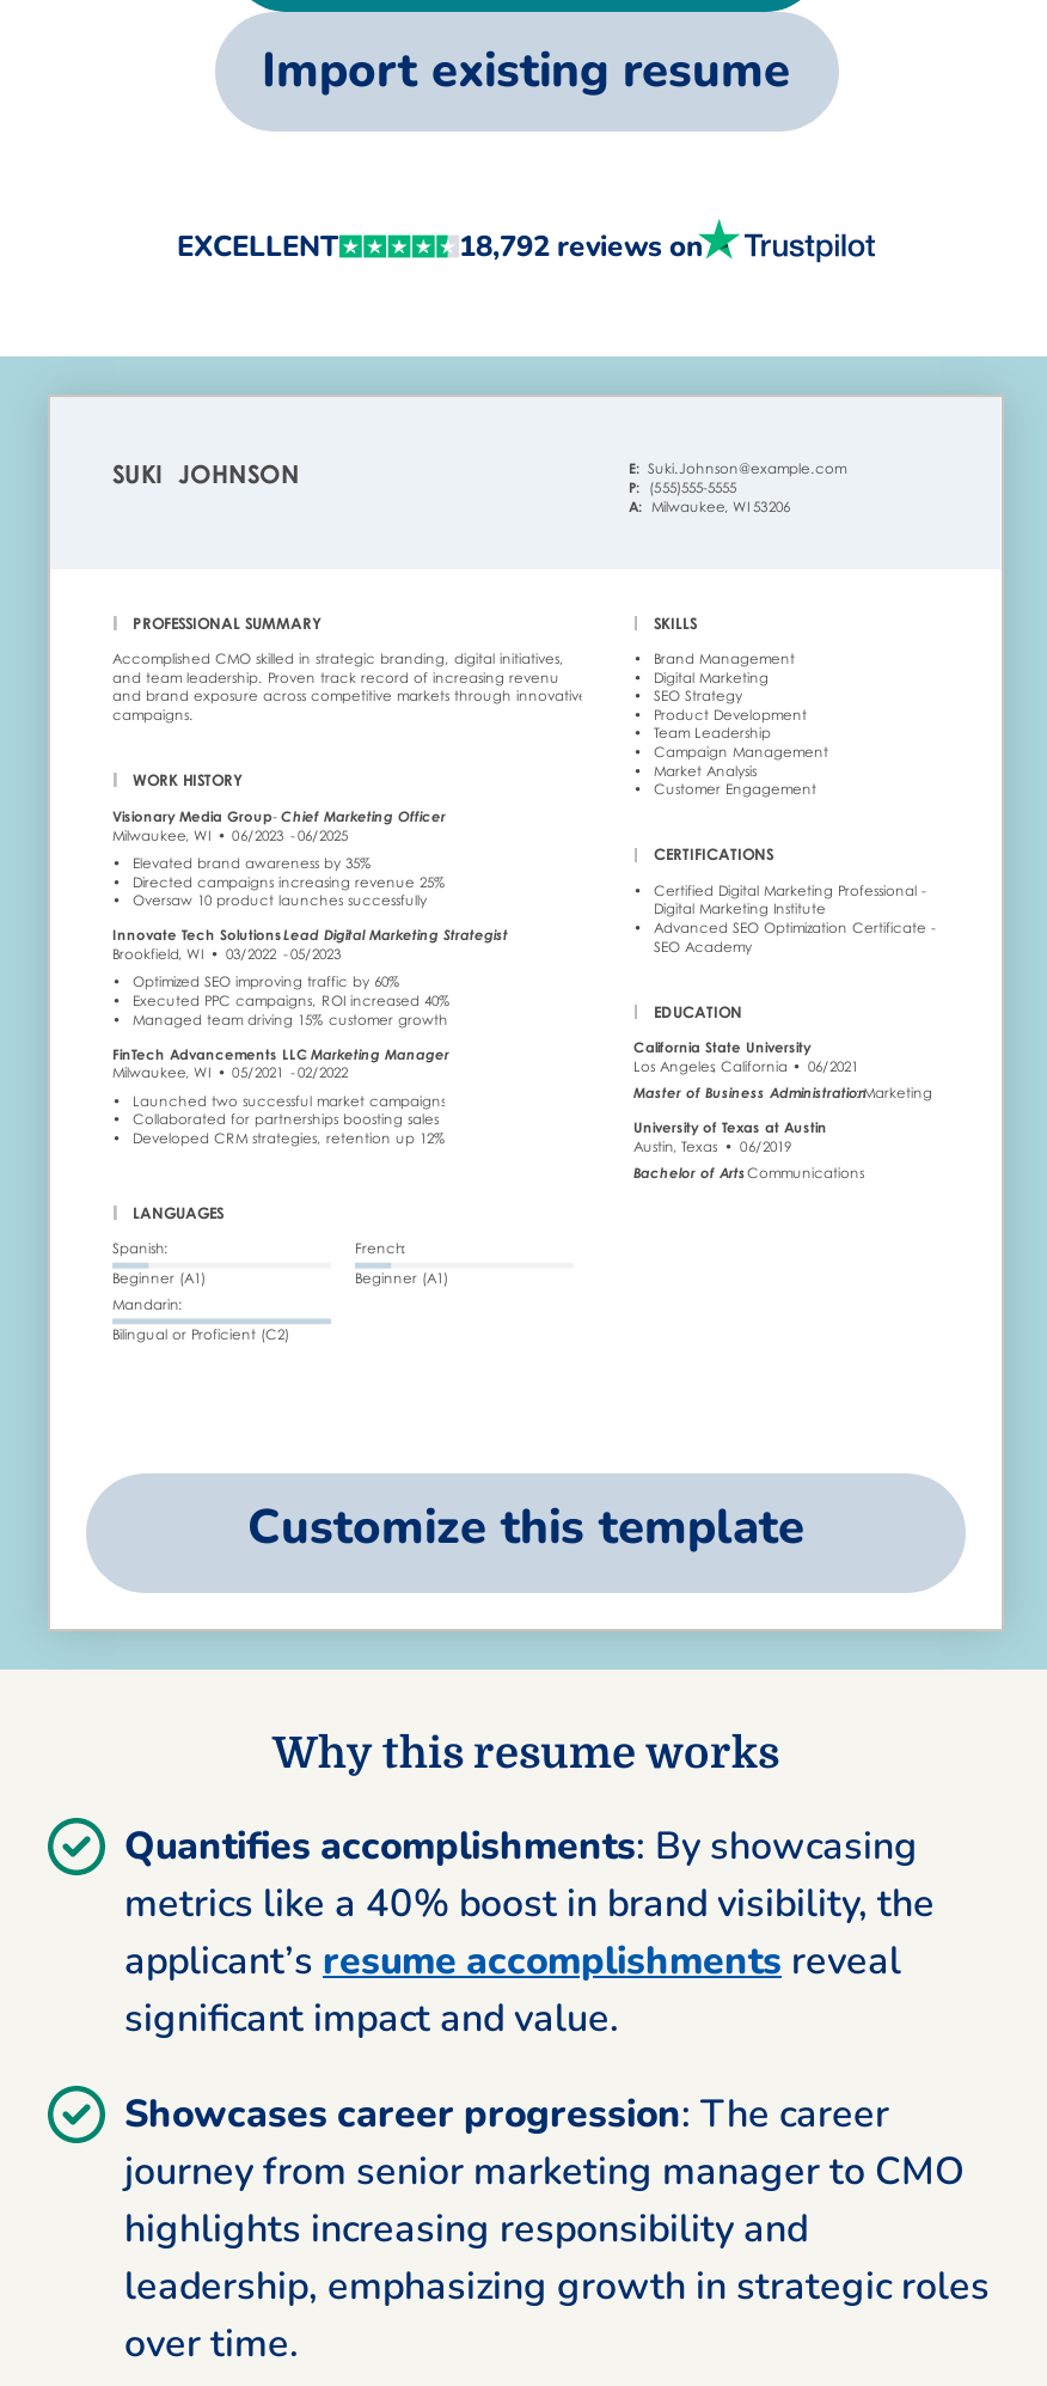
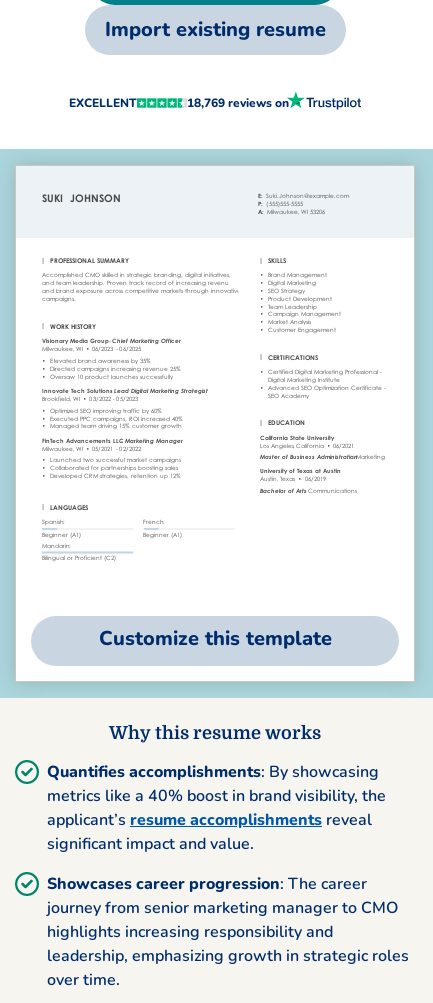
[459,227,703,265] 18,792 reviews on -> [187,95,289,111] 18,769 reviews on

